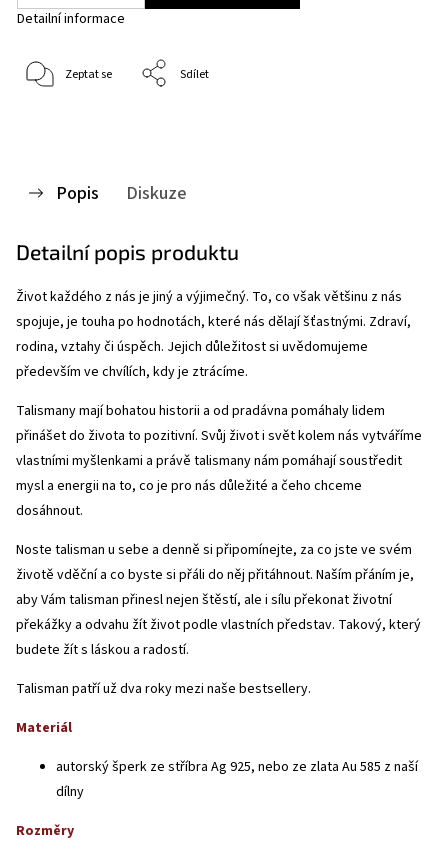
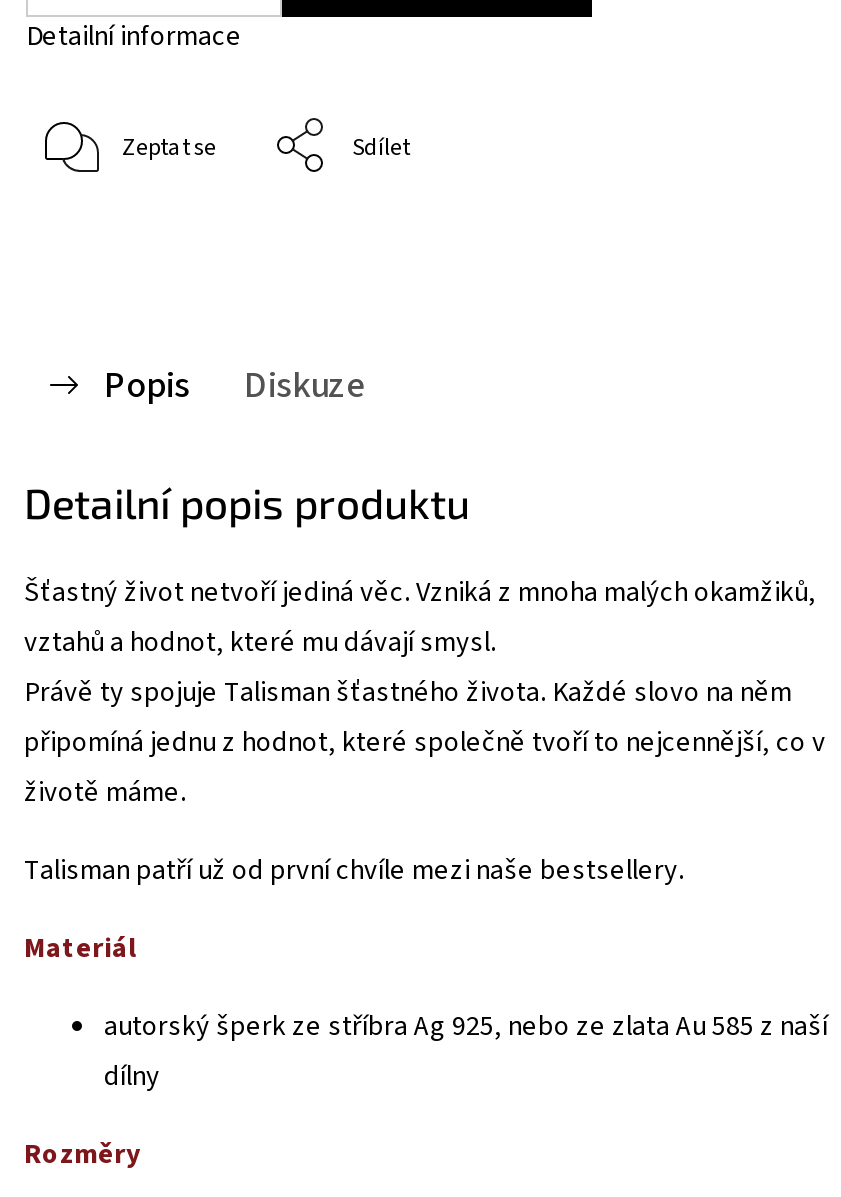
[16,287,422,699] Život každého z nás je jiný a výjimečný. To, co však většinu z nás | spojuje, je touha po hodnotách, které nás dělají šťastnými. Zdraví, | rodina, vztahy či úspěch. Jejich důležitost si uvědomujeme | především ve chvílích, kdy je ztrácíme. | Talismany mají bohatou historii a od pradávna pomáhaly lidem | přinášet do života to pozitivní. Svůj život i svět kolem nás vytváříme | vlastními myšlenkami a právě talismany nám pomáhají soustředit | mysl a energii na to, co je pro nás důležité a čeho chceme | dosáhnout. | Noste talisman u sebe a denně si připomínejte, za co jste ve svém | životě vděční a co byste si přáli do něj přitáhnout. Naším přáním je, | aby Vám talisman přinesl nejen štěstí, ale i sílu překonat životní | překážky a odvahu žít život podle vlastních představ. Takový, který | budete žít s láskou a radostí. | Talisman patří už dva roky mezi naše bestsellery. -> [24,573,826,891] Šťastný život netvoří jediná věc. Vzniká z mnoha malých okamžiků, | vztahů a hodnot, které mu dávají smysl. | Právě ty spojuje Talisman šťastného života. Každé slovo na něm | připomíná jednu z hodnot, které společně tvoří to nejcennější, co v | životě máme. | Talisman patří už od první chvíle mezi naše bestsellery.

